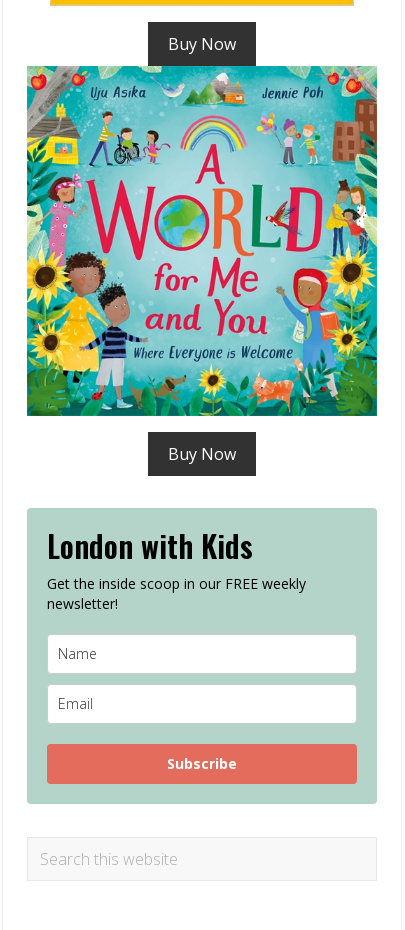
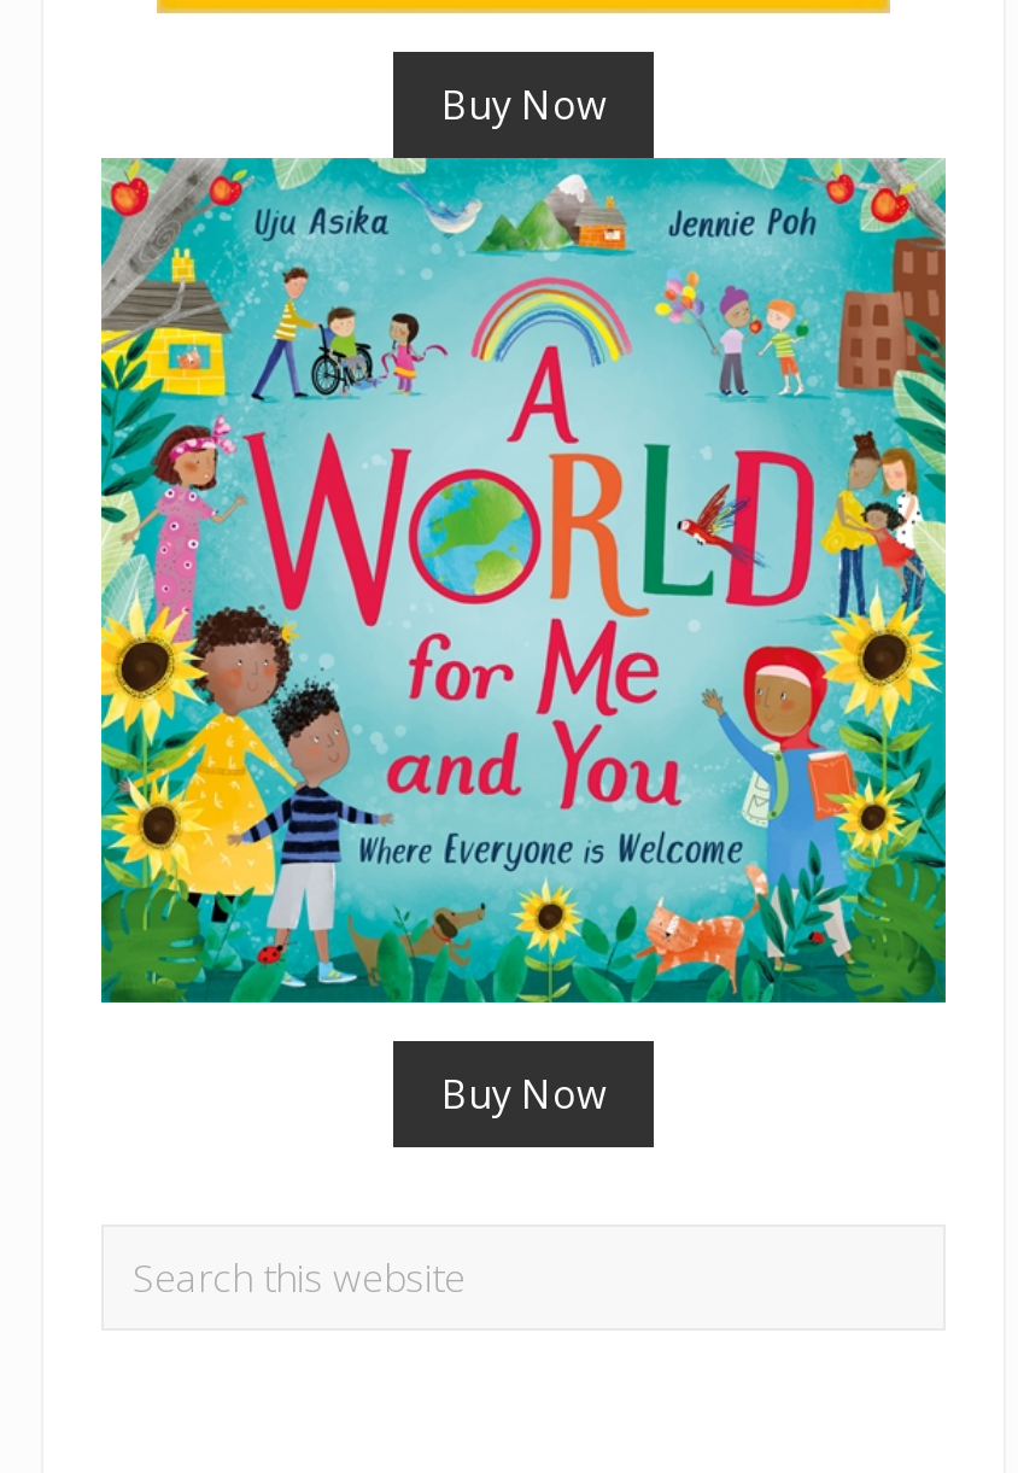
[27,508,377,804] [image] | London with Kids | Get the inside scoop in our FREE weekly | newsletter! -> none
[167,754,237,773] Subscribe -> none

